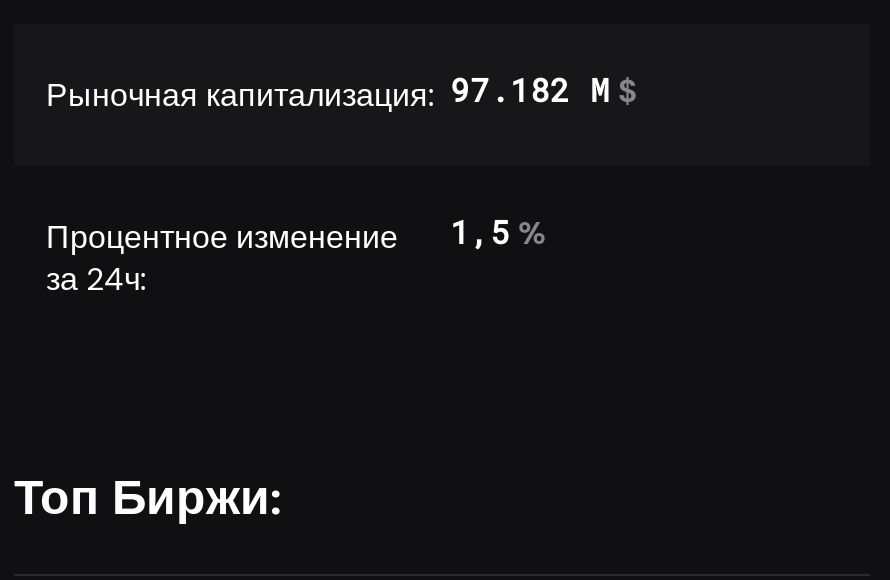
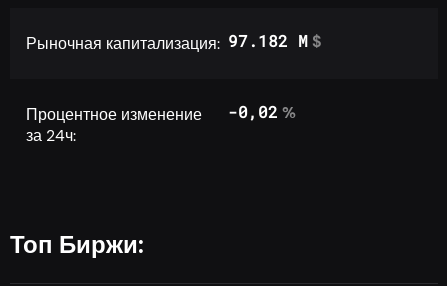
[46,210,546,258] Процентное изменение 1,5 % -> [26,101,296,125] Процентное изменение -0,02 %

